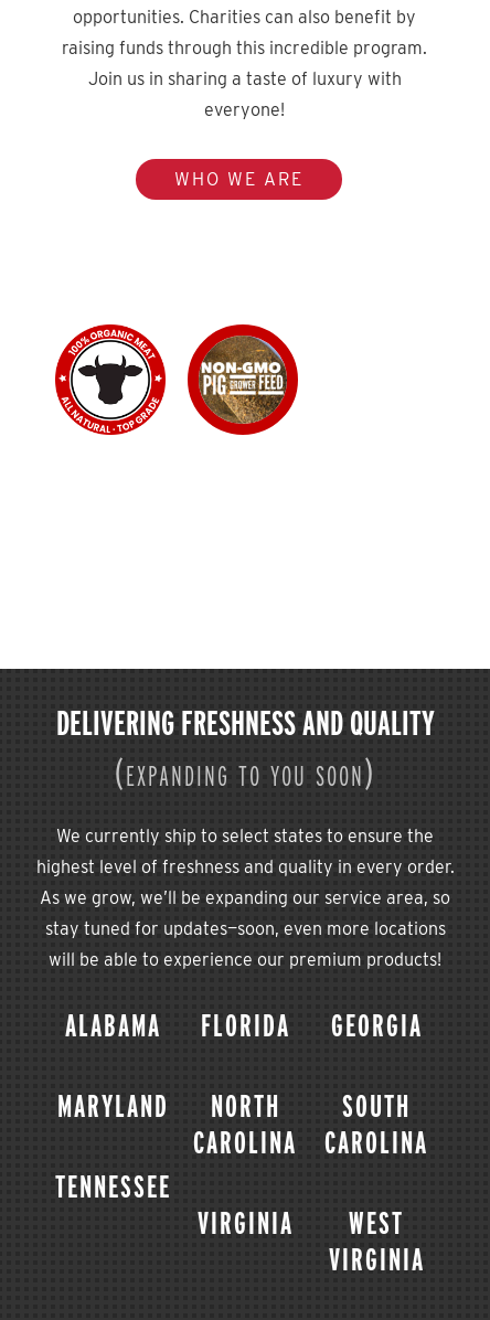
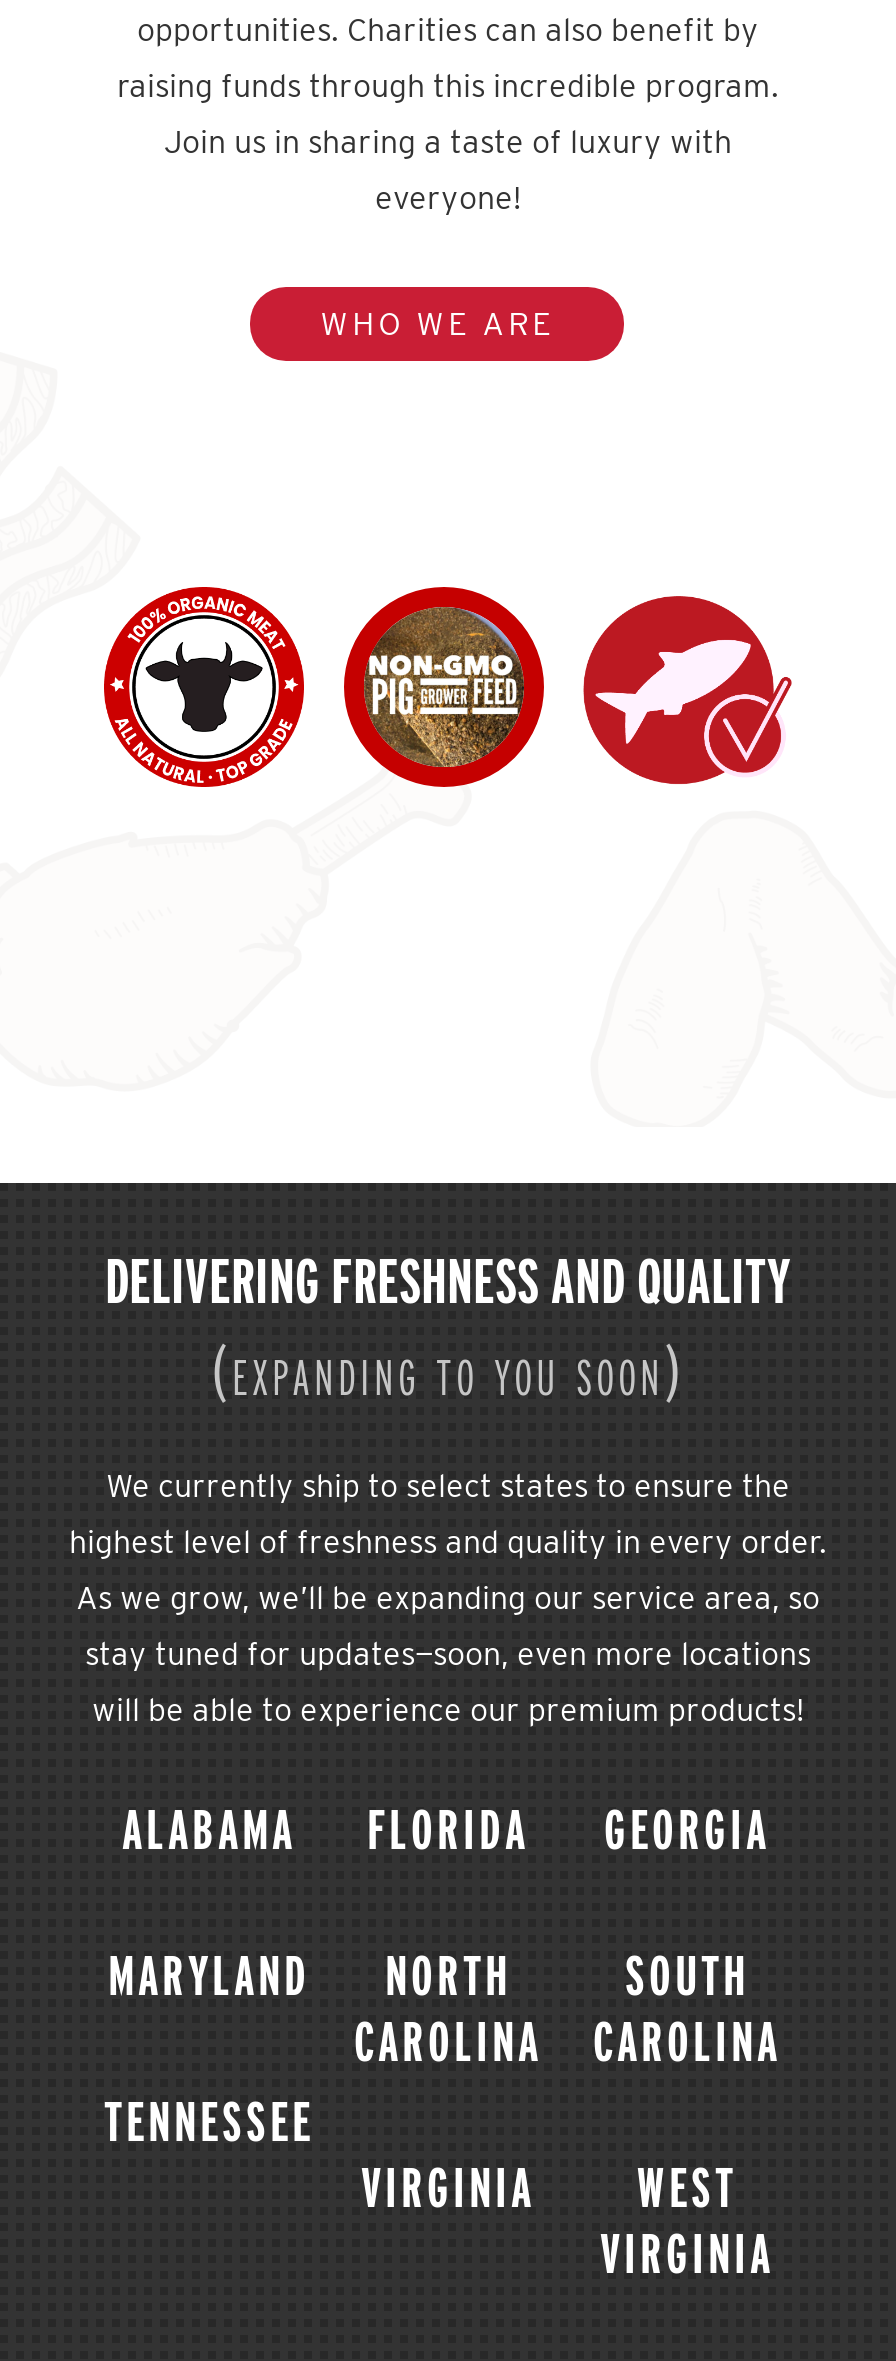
none -> [582,593,794,787] [image]

